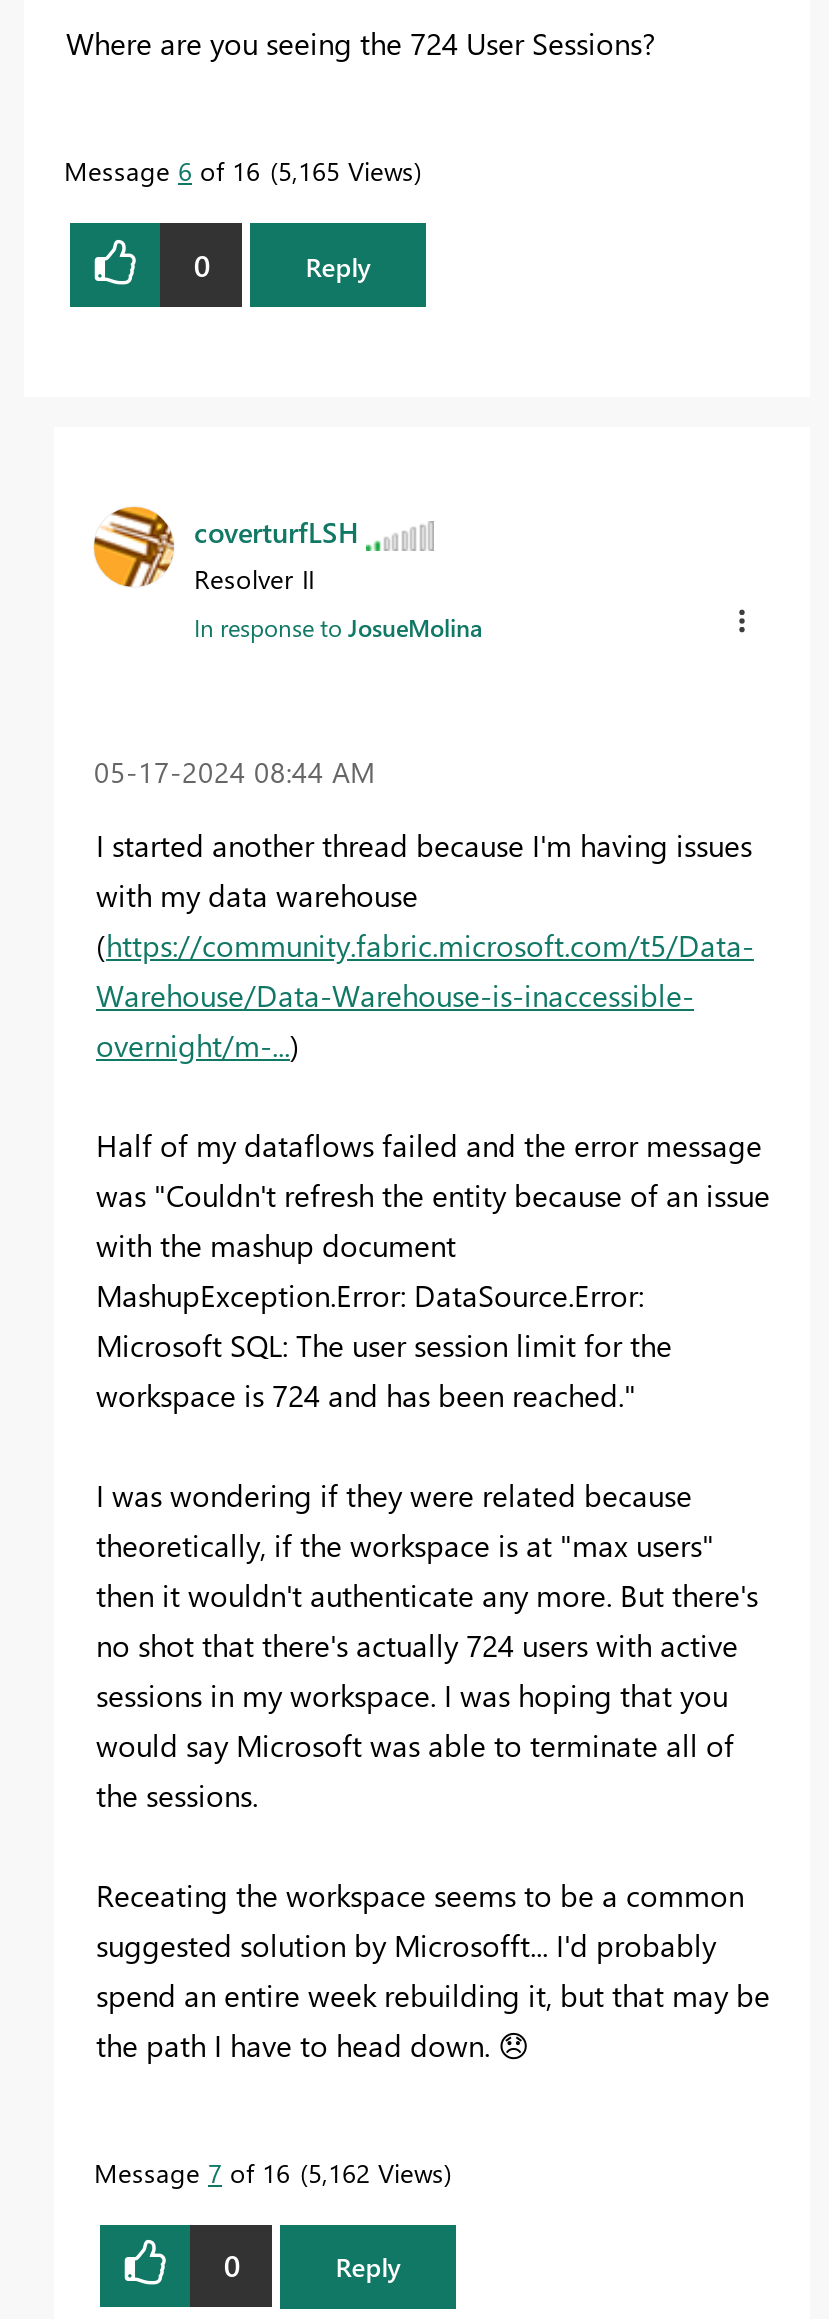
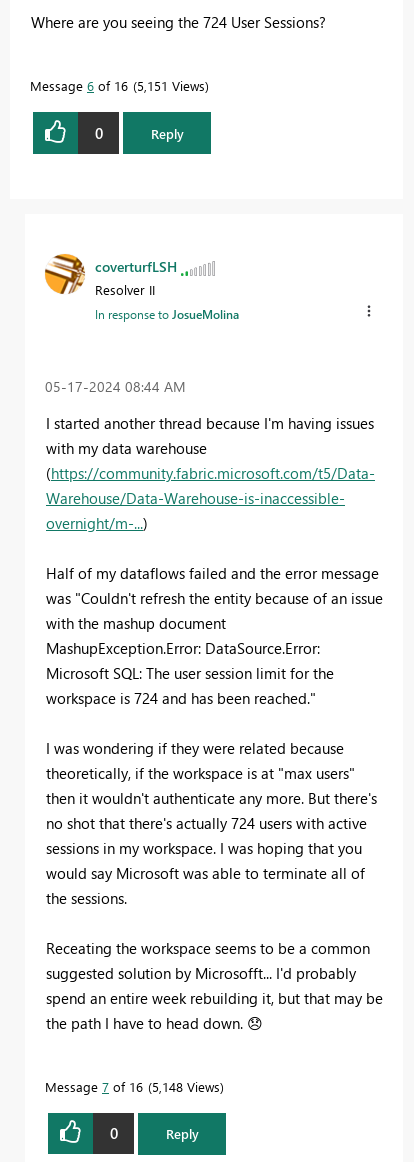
[64,153,414,187] Message 6 of 16 5,165 Views -> [30,77,205,94] Message 6 of 16 5,151 Views
[94,2154,444,2188] Message 7 of 16 5,162 Views -> [45,1078,220,1095] Message 7 of 16 5,148 Views

